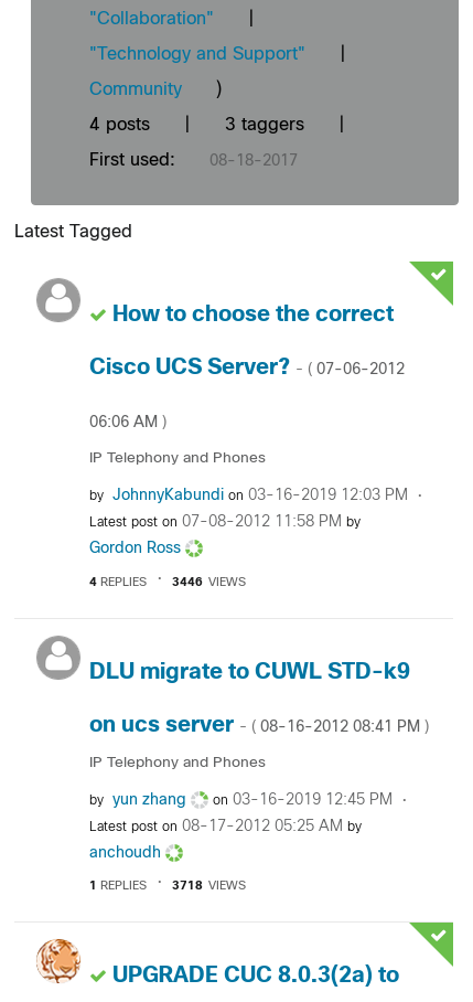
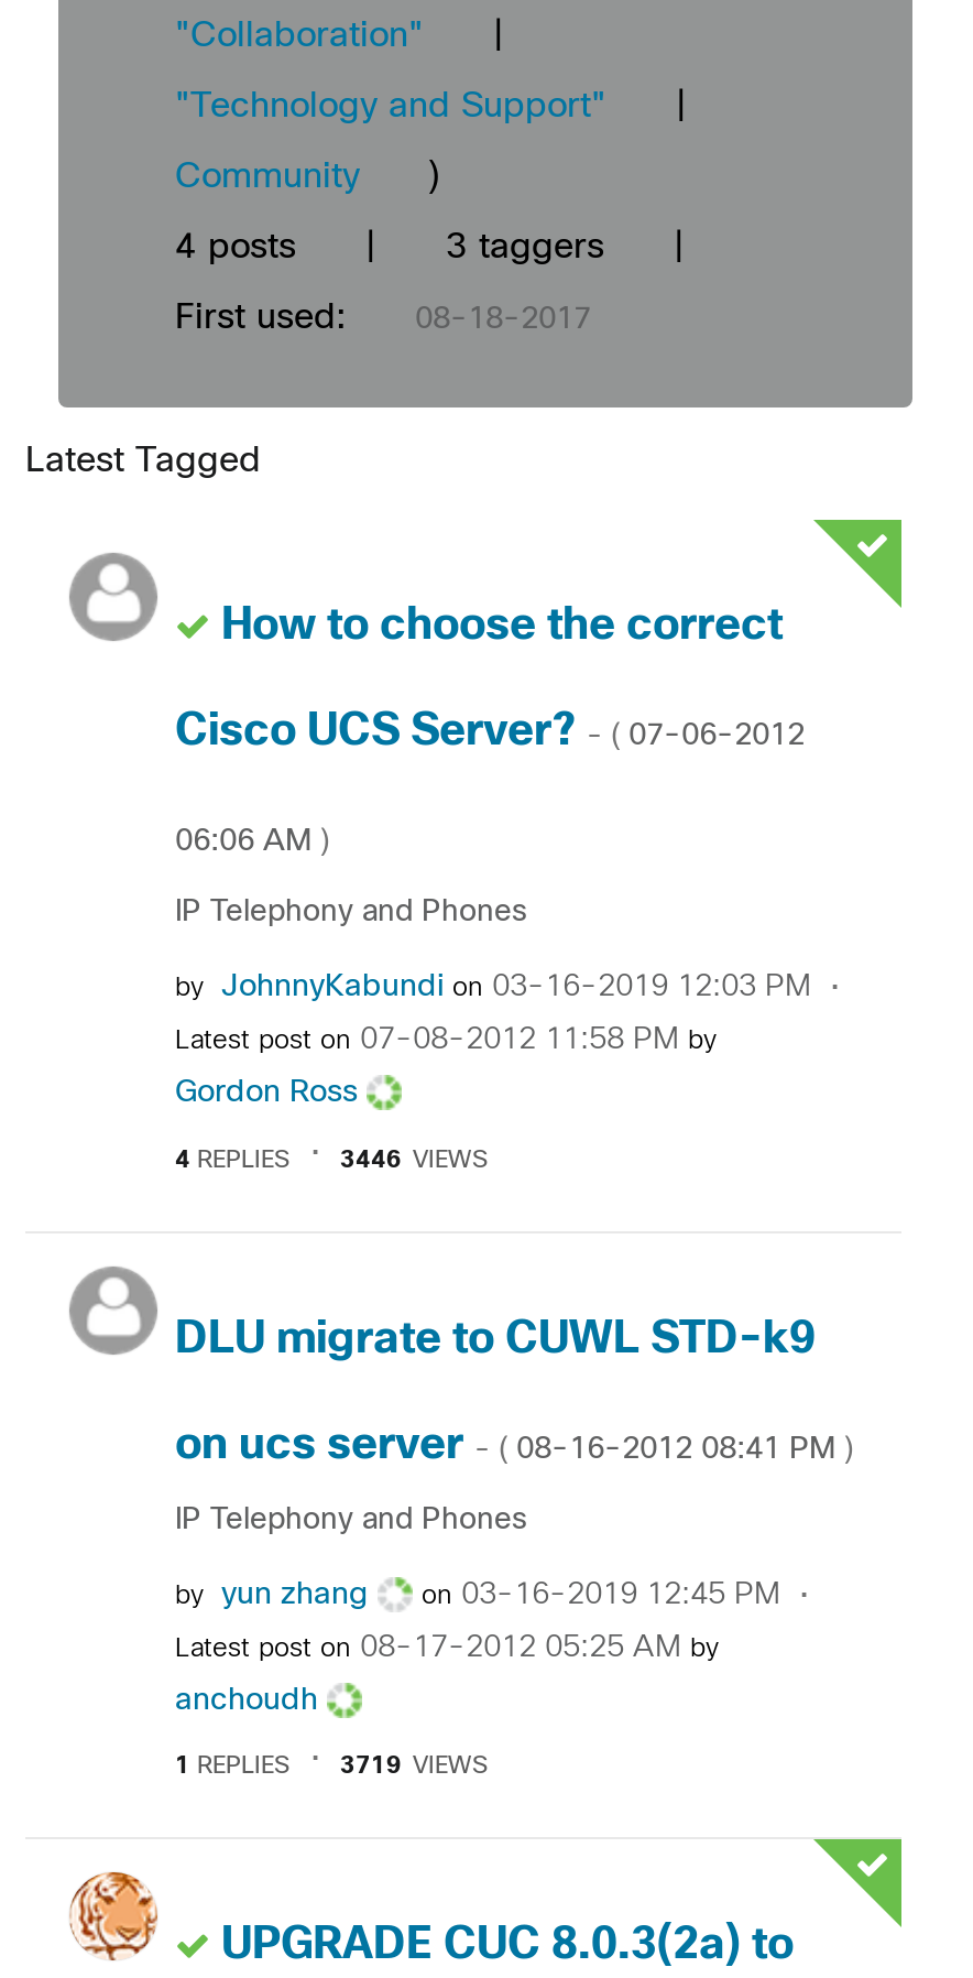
[172,881,246,892] 3718 VIEWS -> [340,1756,488,1778] 3719 VIEWS

